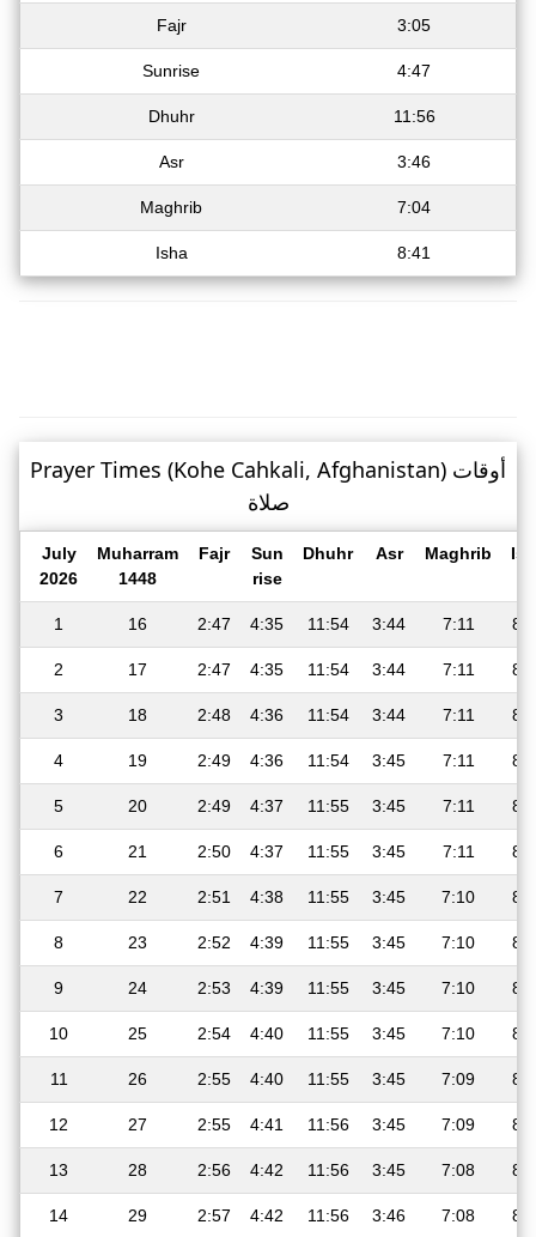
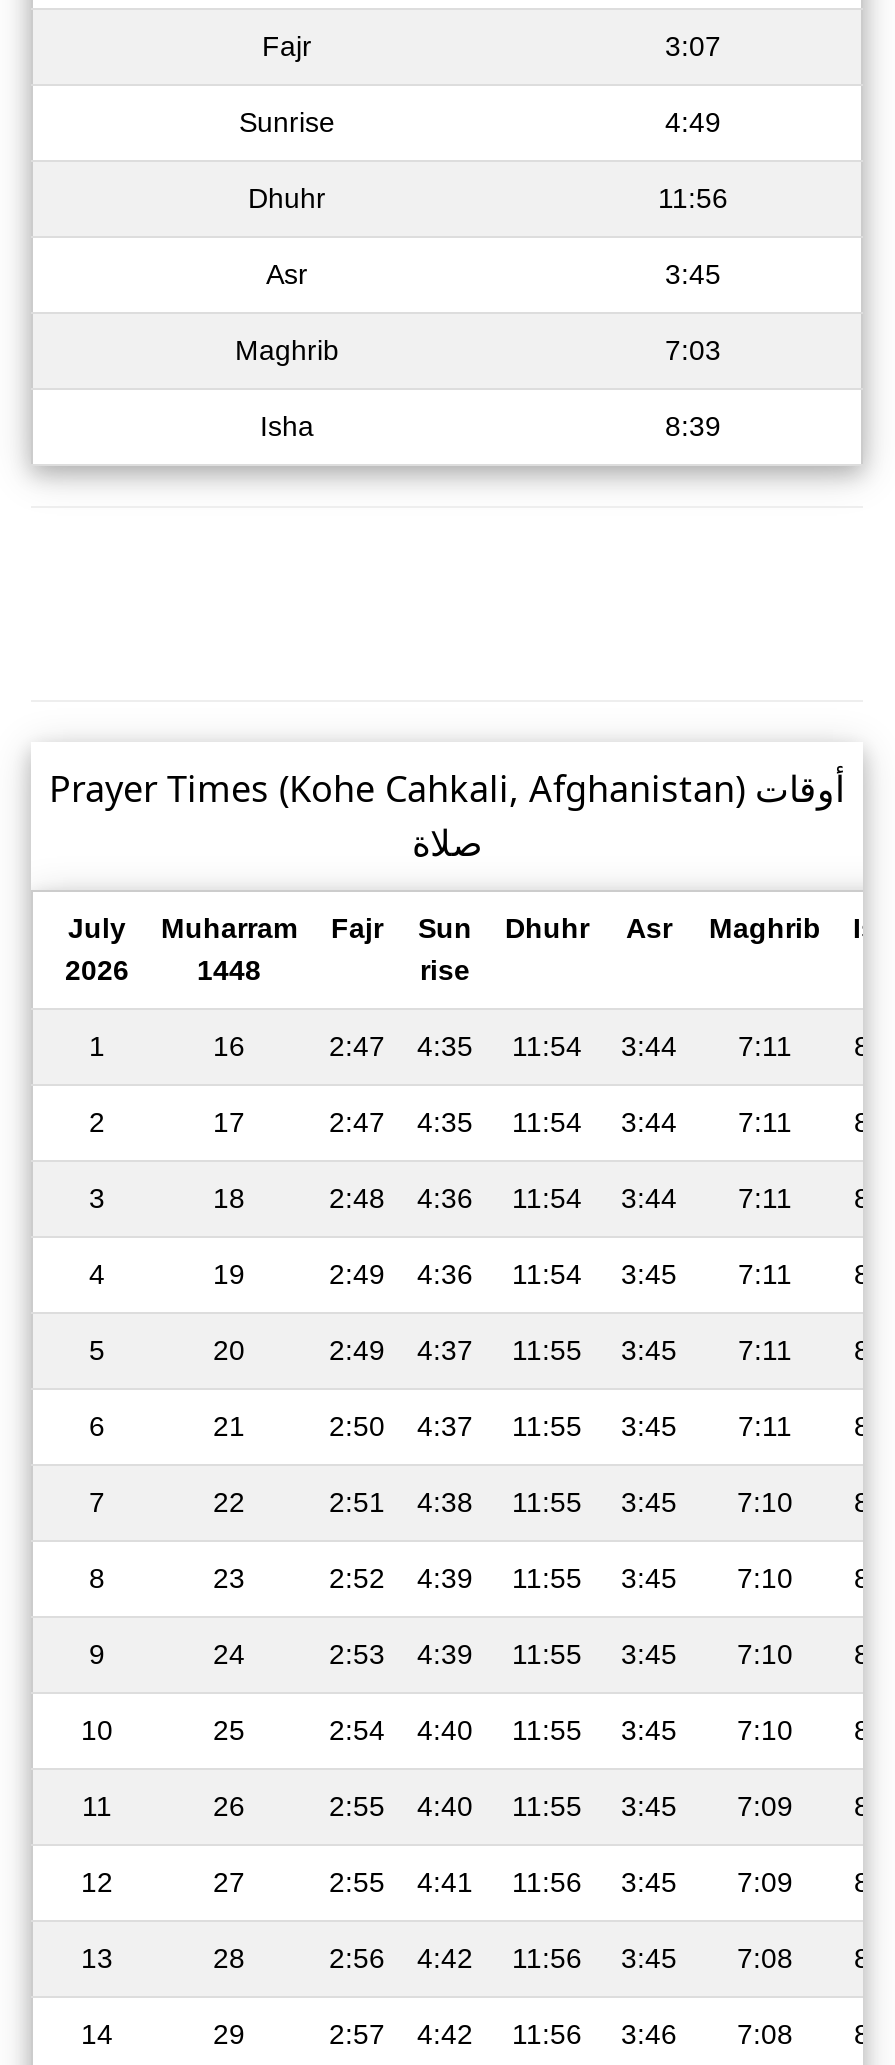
[397,16,431,35] 3:05 -> [665,30,721,62] 3:07
[397,61,431,80] 4:47 -> [665,106,721,138] 4:49
[397,152,431,171] 3:46 -> [665,258,721,290] 3:45
[397,198,431,217] 7:04 -> [665,334,721,366] 7:03
[397,243,431,262] 8:41 -> [665,410,721,442] 8:39

